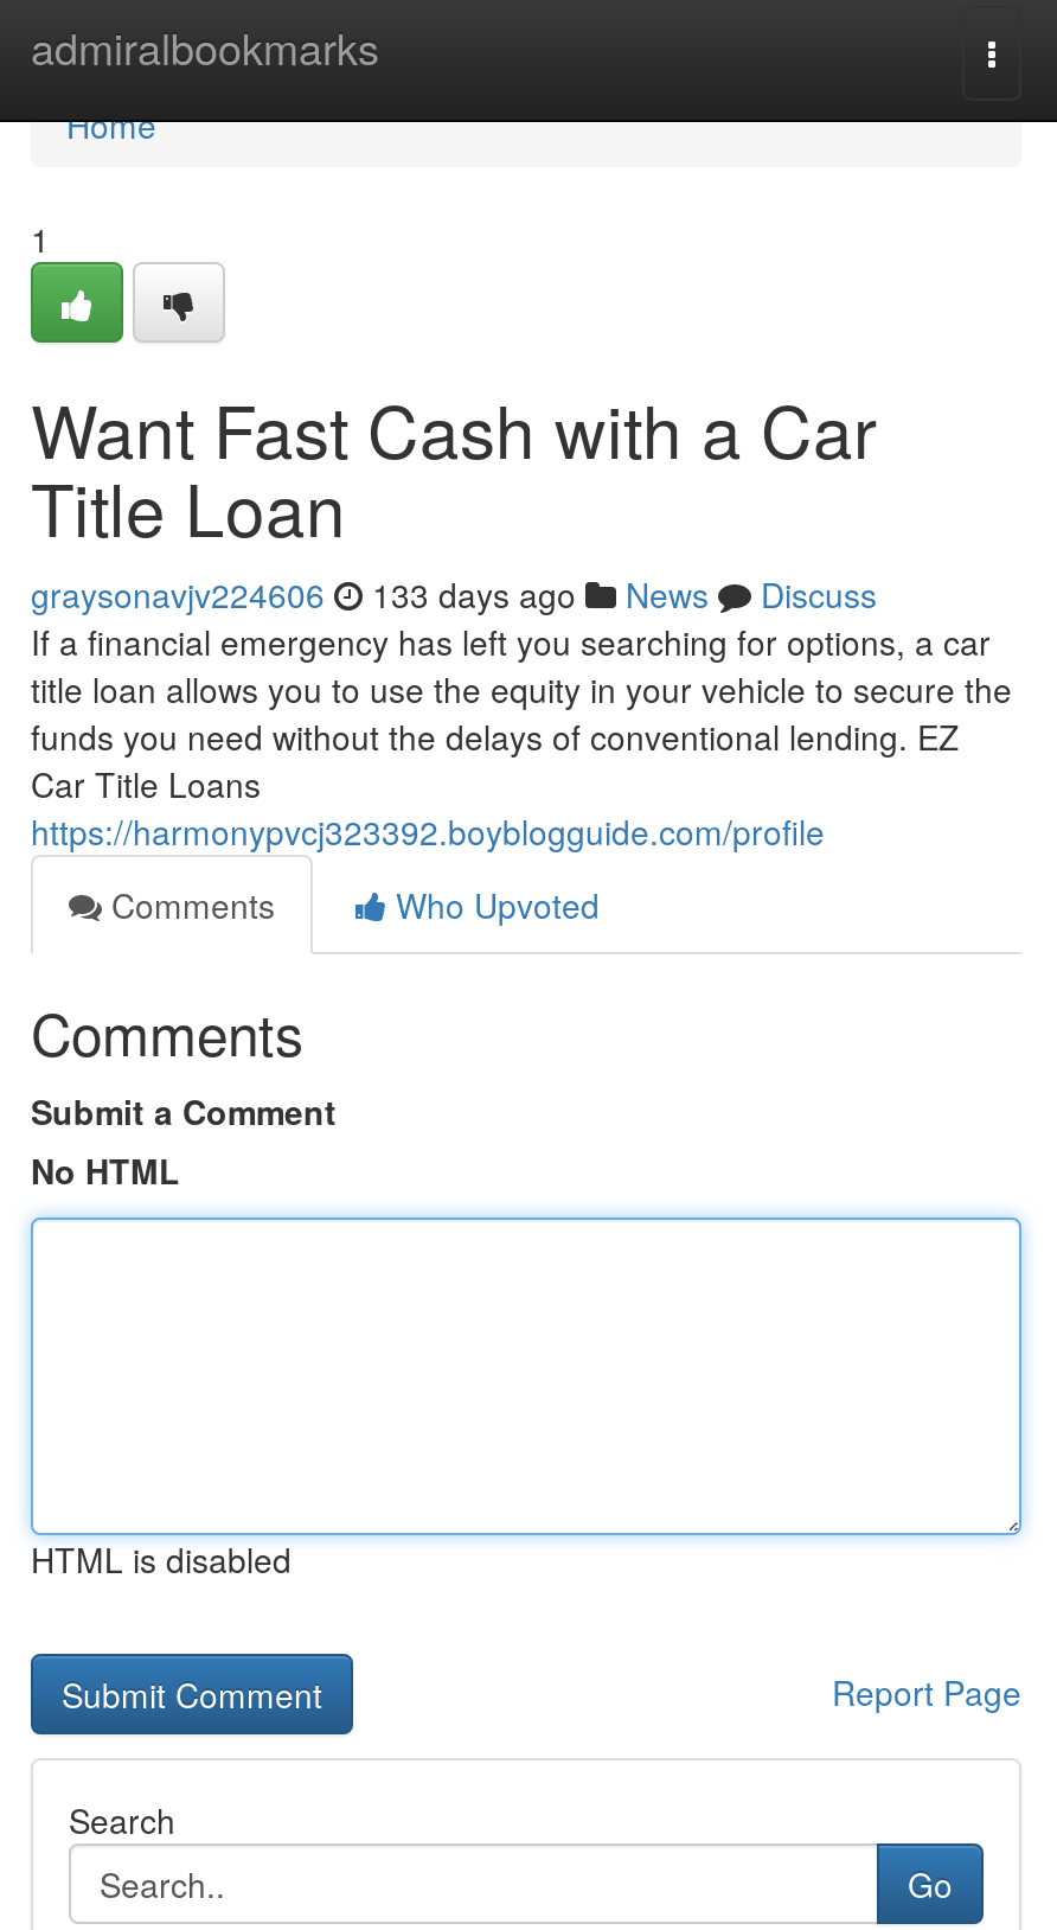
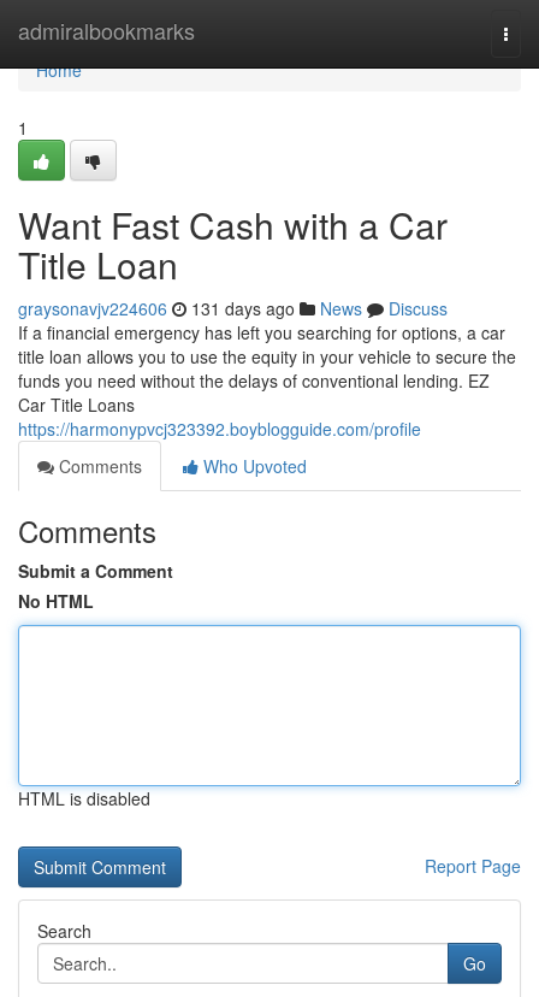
[31,570,877,618] graysonavjv224606 133 days ago News Discuss -> [18,296,448,320] graysonavjv224606 131 days ago News Discuss

